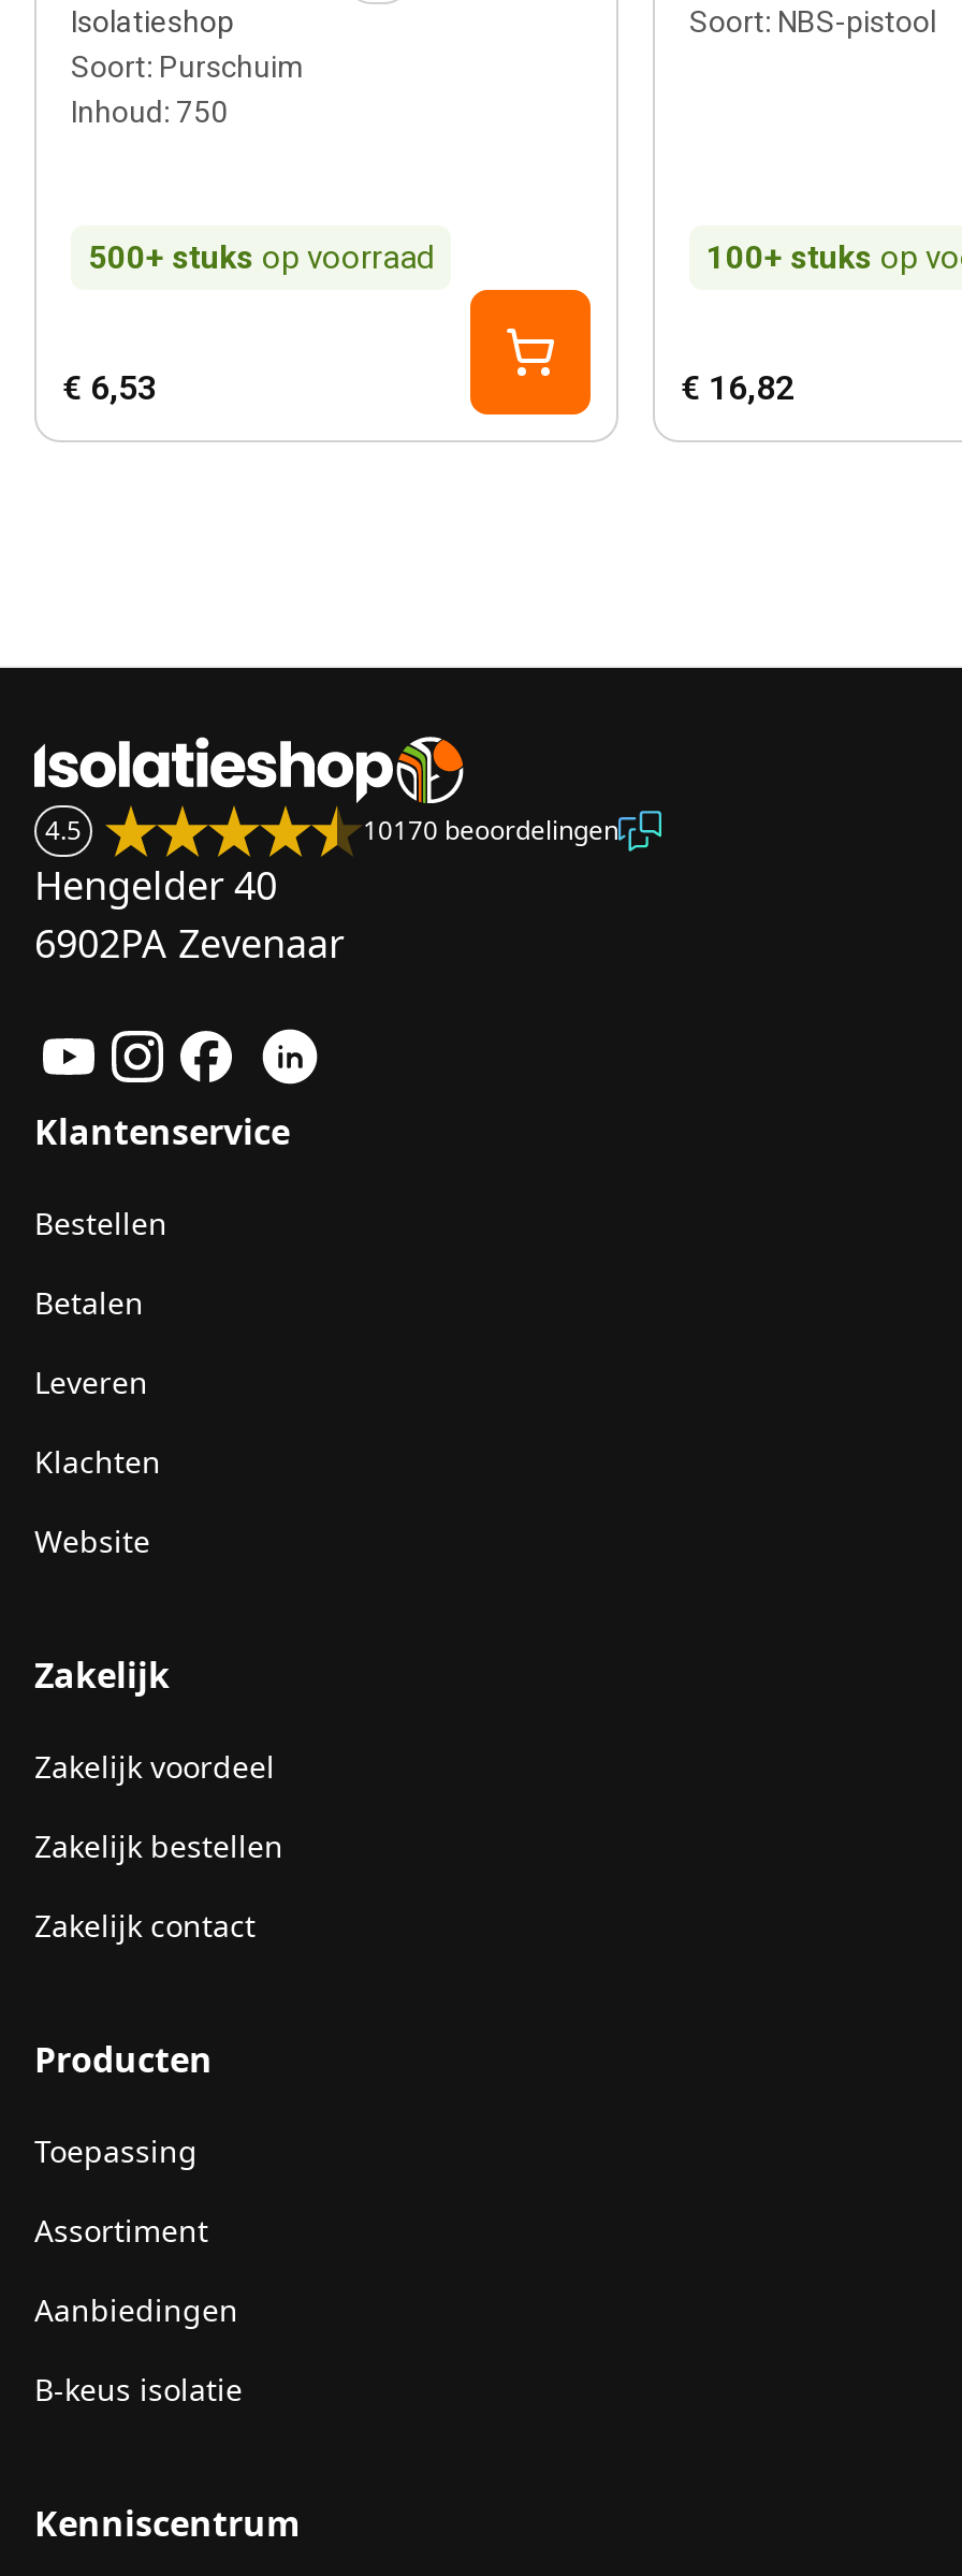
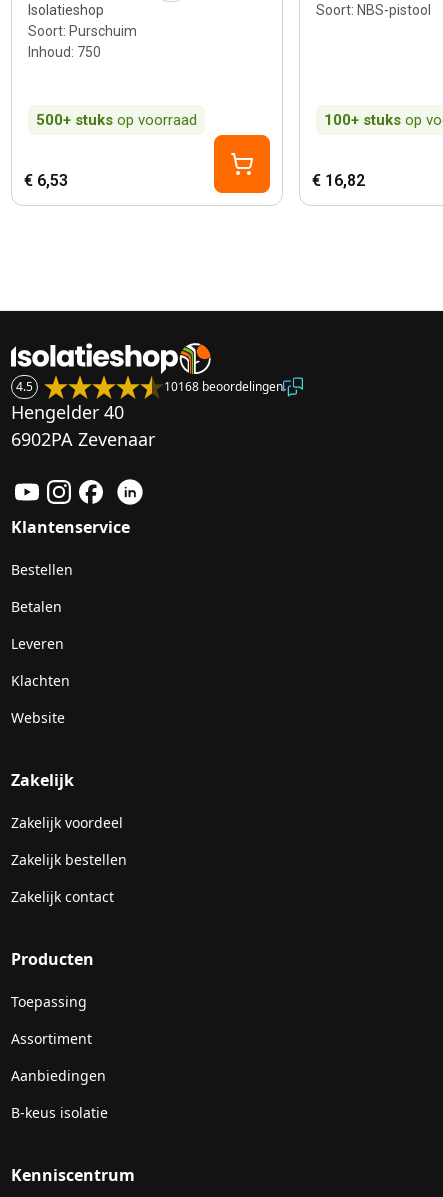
[363,812,618,848] 10170 beoordelingen -> [164,378,283,395] 10168 beoordelingen

